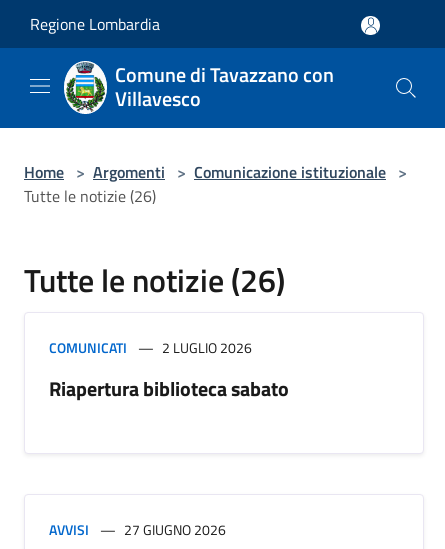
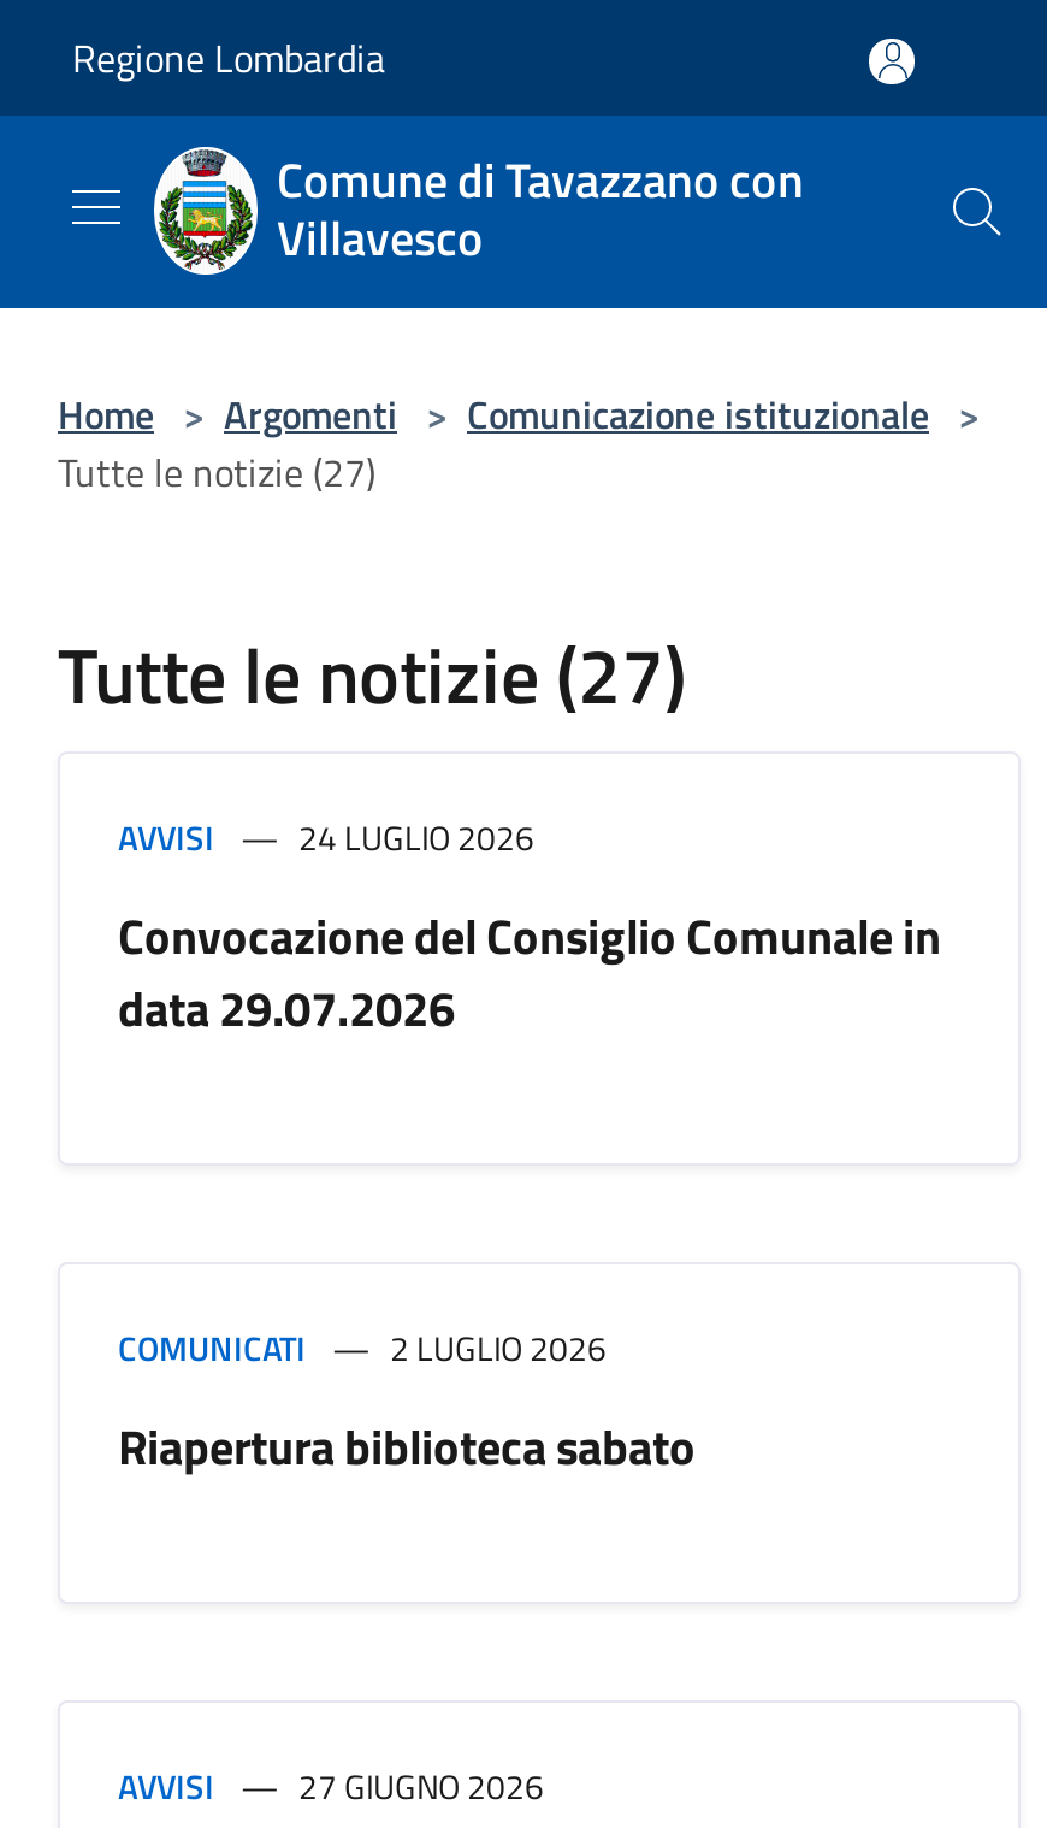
[24,184,285,304] Tutte le notizie (26) | Tutte le notizie (26) -> [58,442,941,1045] Tutte le notizie (27) | Tutte le notizie (27) | AVVISI | 24 LUGLIO 2026 | Convocazione del Consiglio Comunale in | data 29.07.2026

